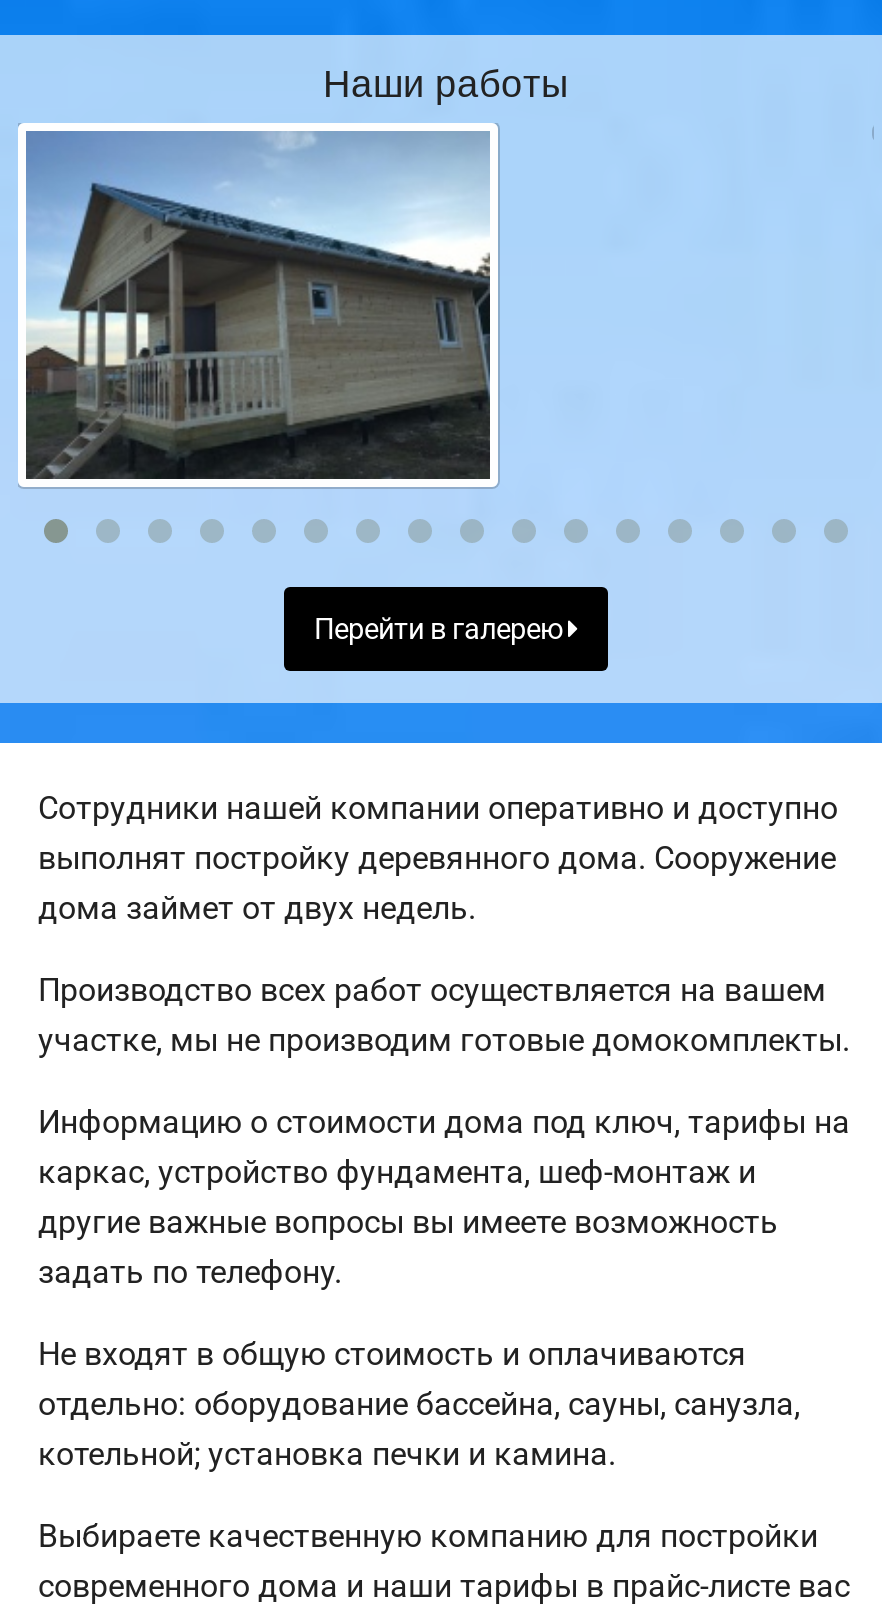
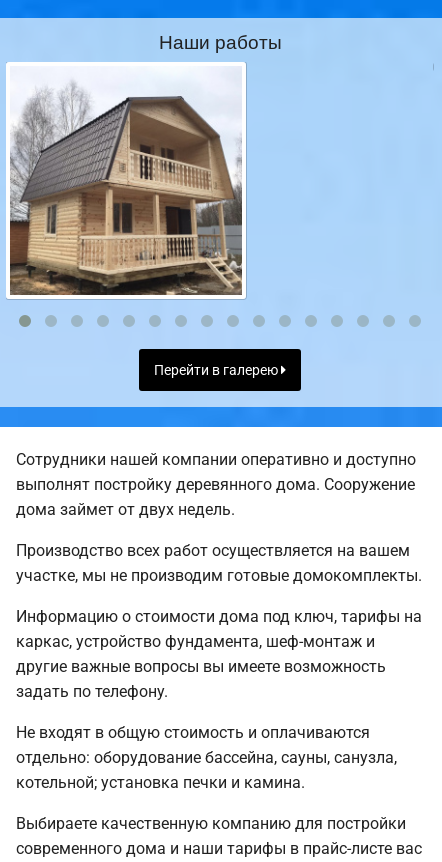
[24,129,490,481] [image] -> [10,66,243,296] [image]

